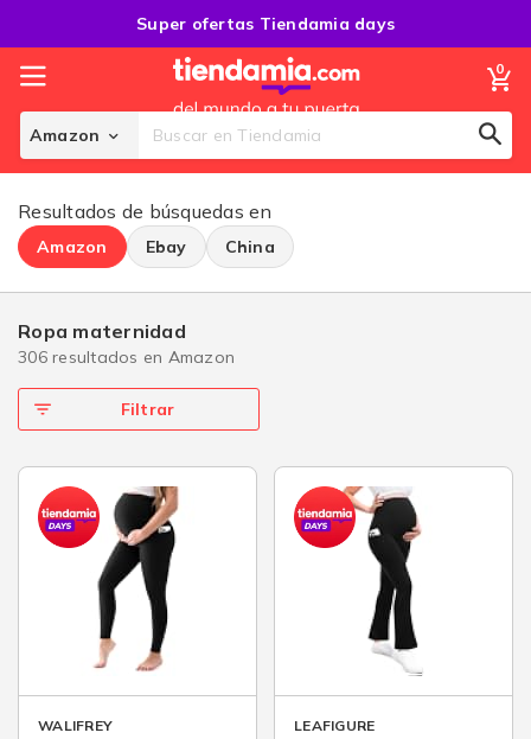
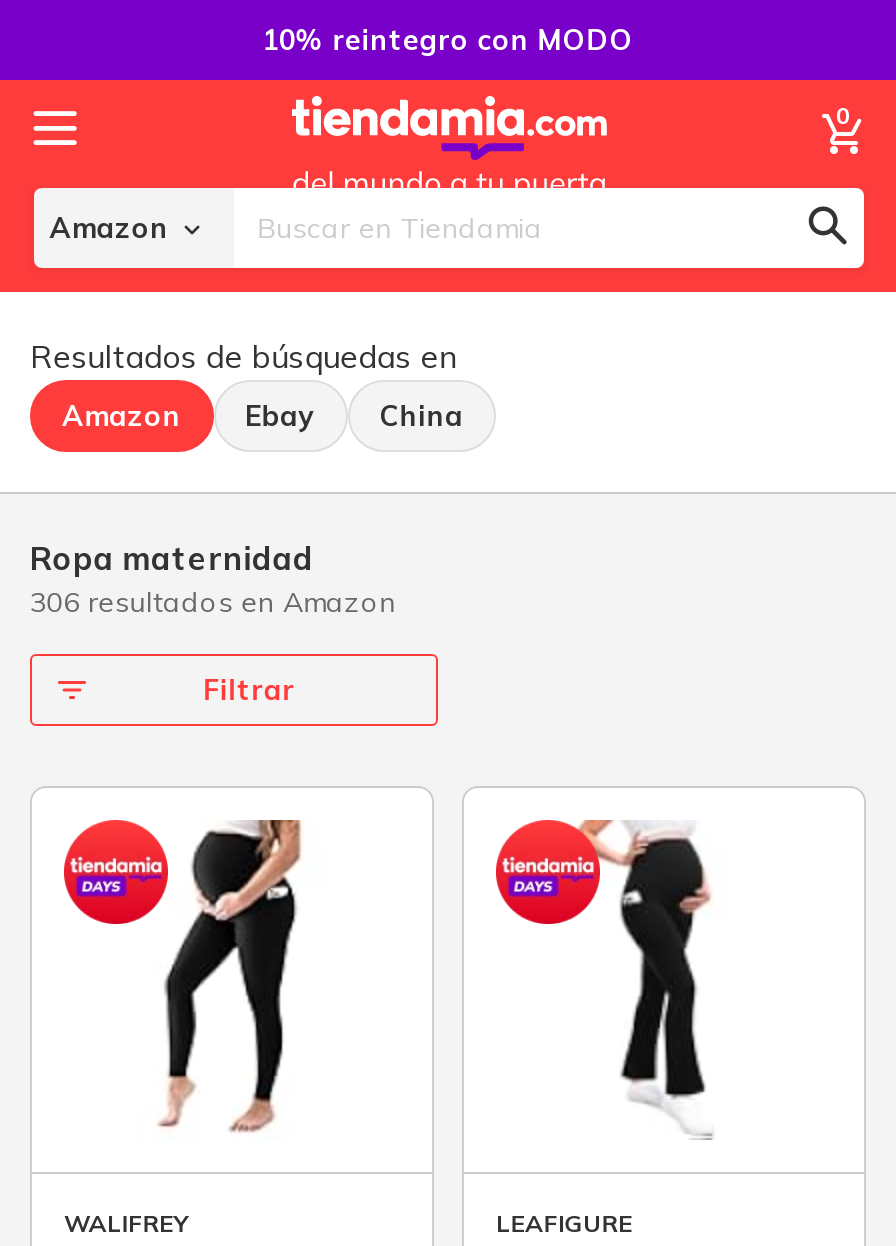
[136,13,395,34] Super ofertas Tiendamia days -> [262,22,634,58] 10% reintegro con MODO

